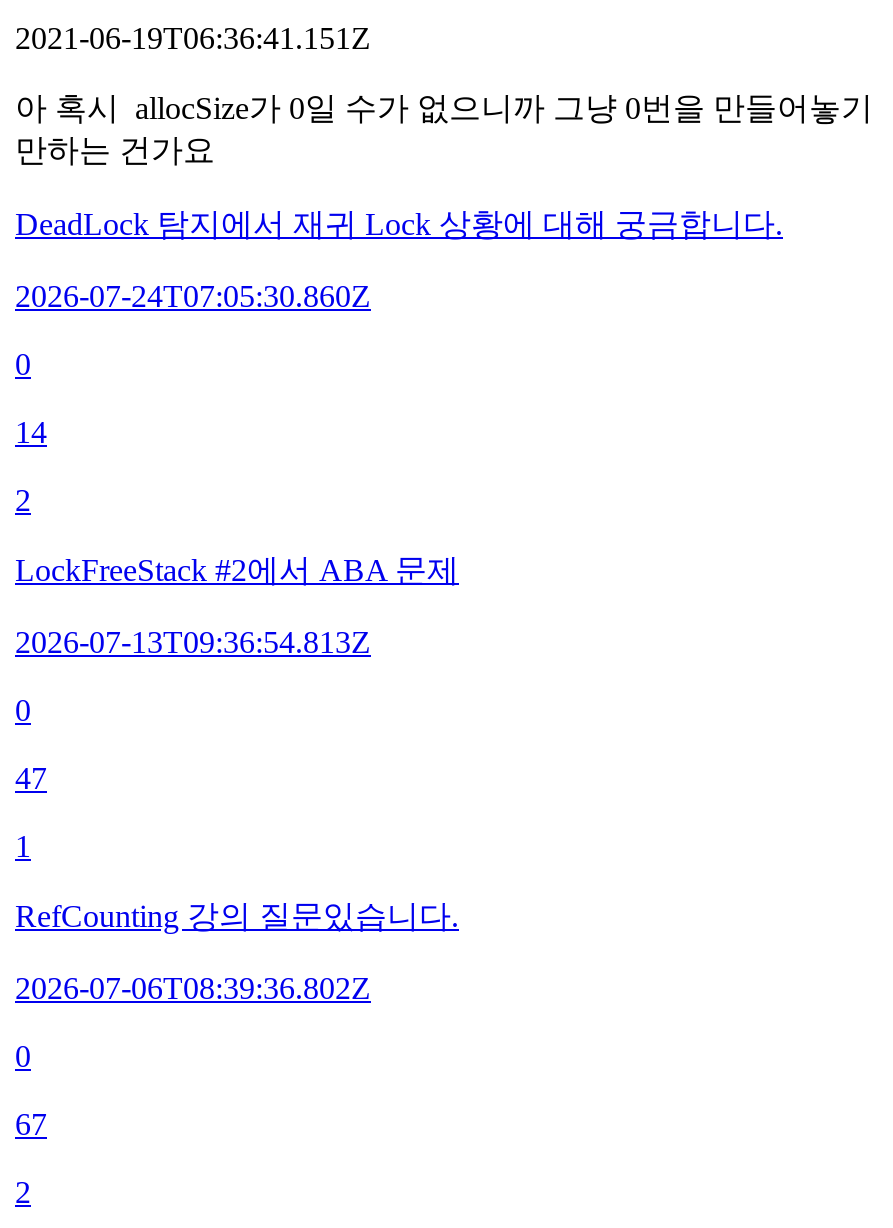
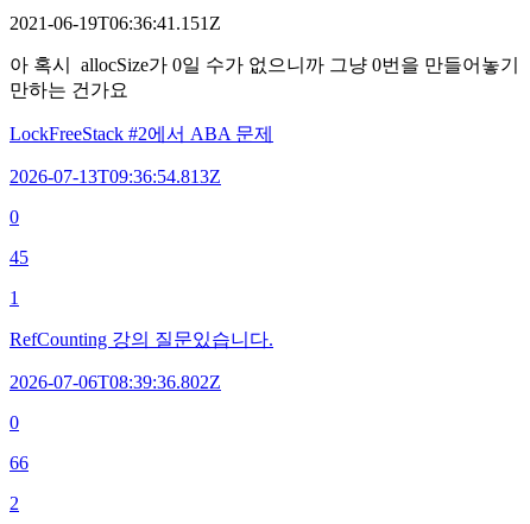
[15,207,783,517] DeadLock 탐지에서 재귀 Lock 상황에 대해 궁금합니다. | 2026-07-24T07:05:30.860Z | 0 | 14 | 2 -> none
[15,761,47,795] 47 -> [10,247,29,267] 45
[15,1107,47,1141] 67 -> [10,453,29,473] 66

